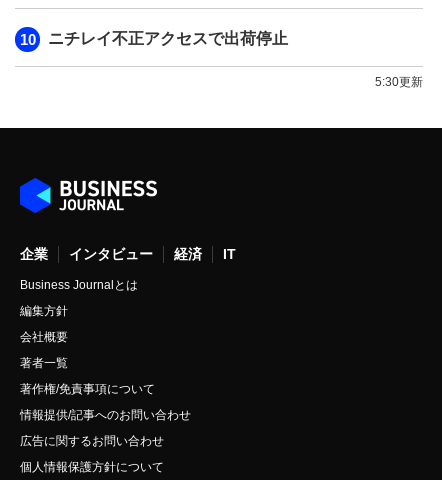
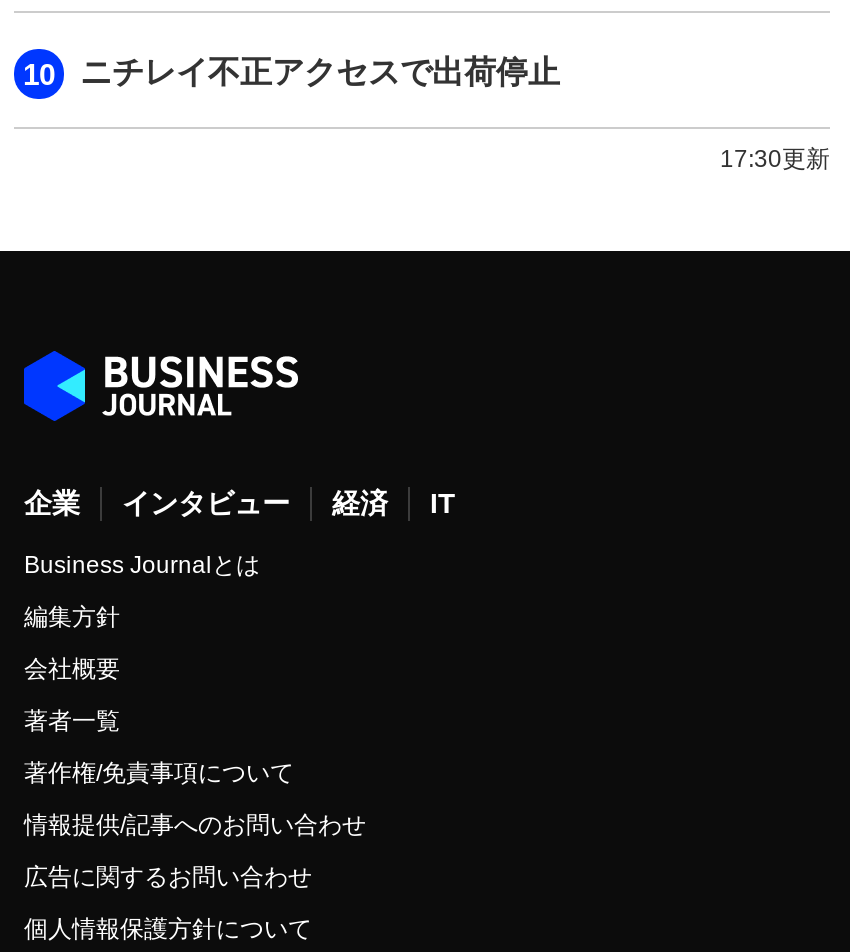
[375,75,423,89] 5:30更新 -> [720,145,830,173] 17:30更新

